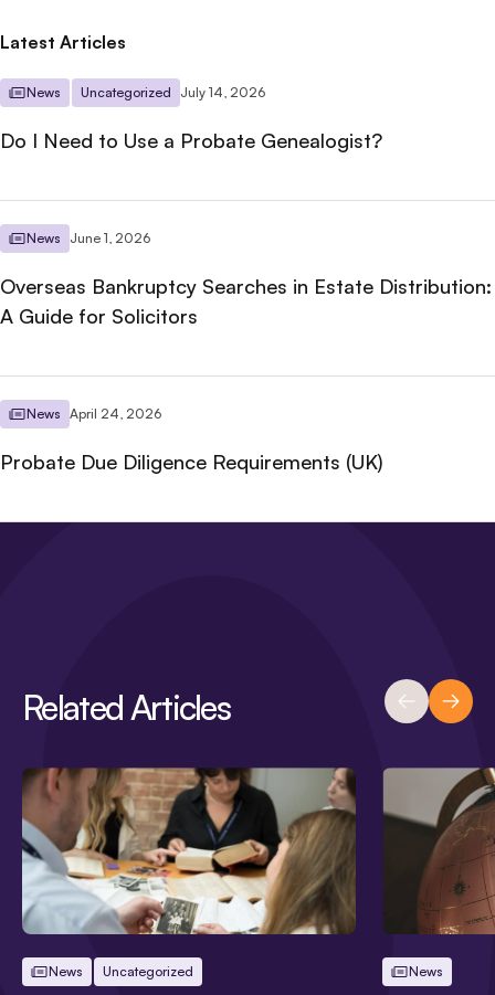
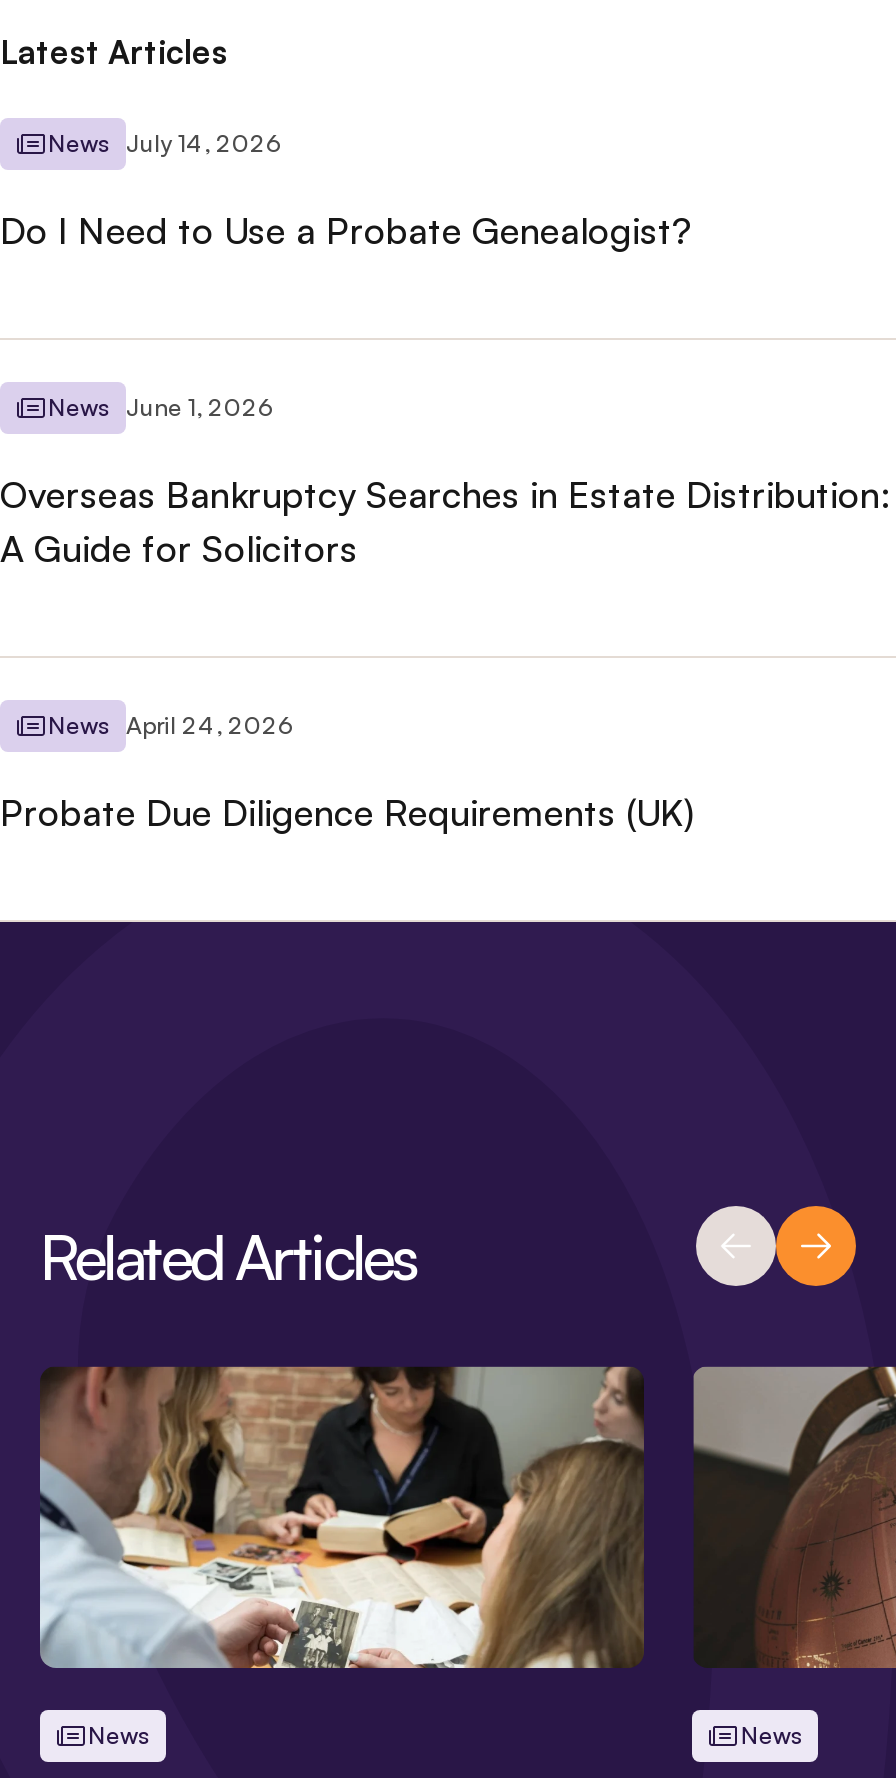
[27,84,265,100] News | Uncategorized July 14, 2026 -> [48,128,280,158] News July 14, 2026
[103,963,193,980] Uncategorized -> none

